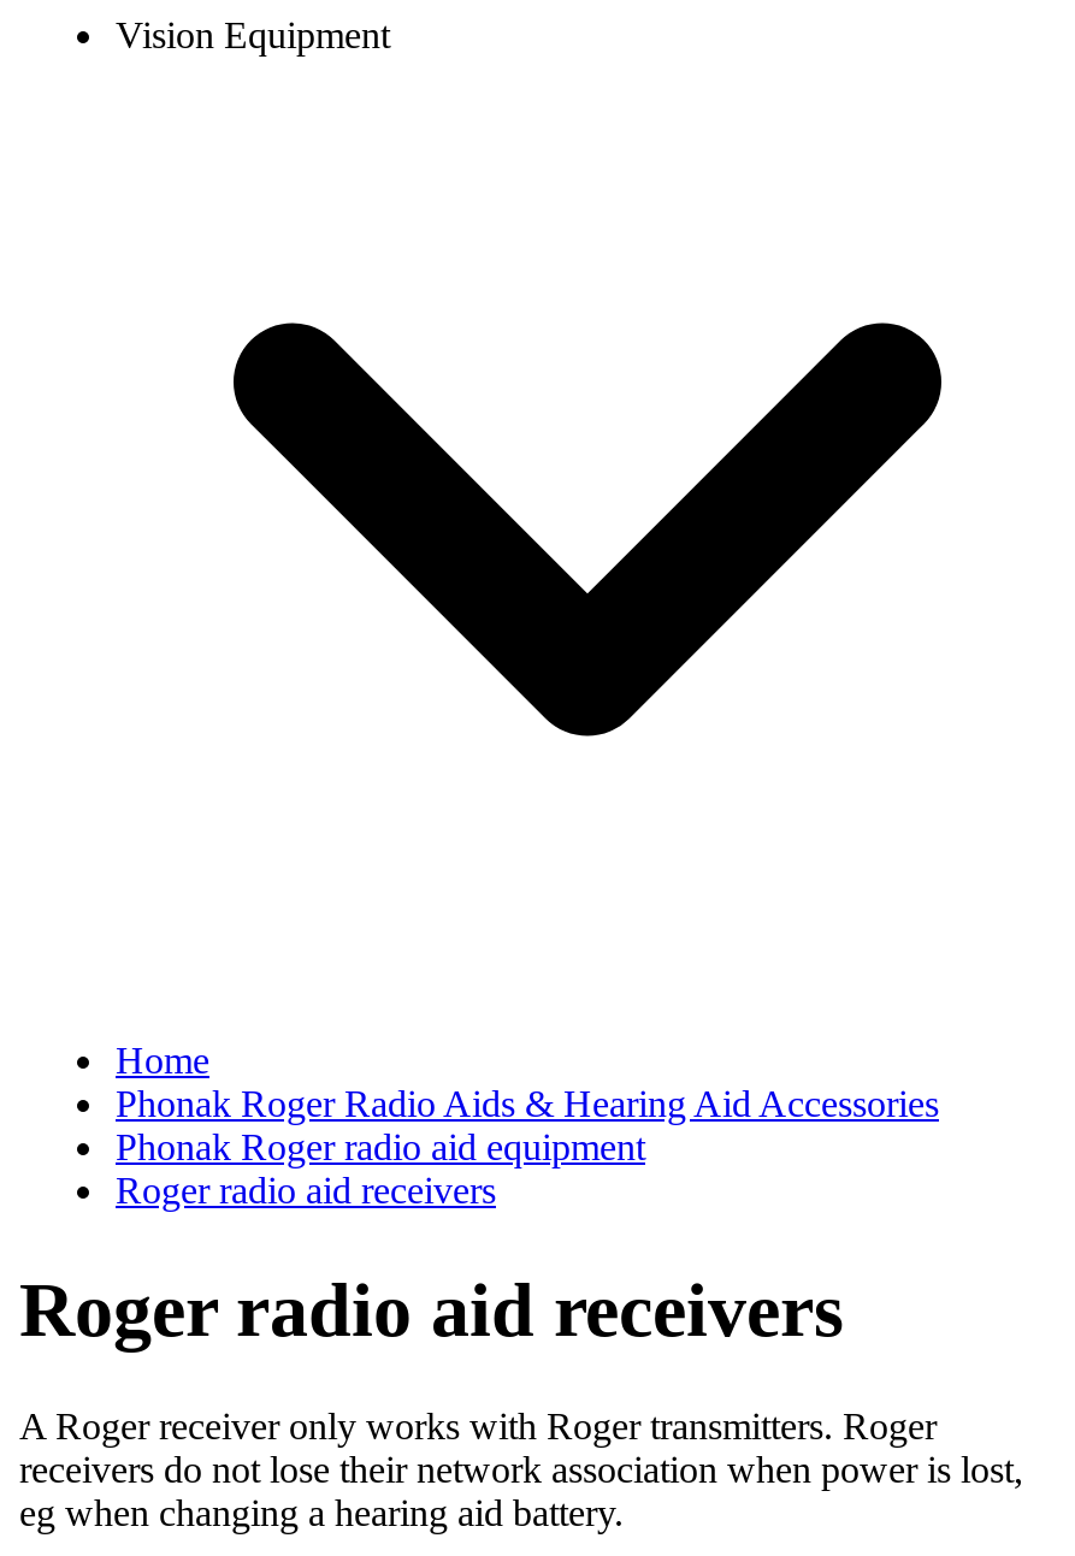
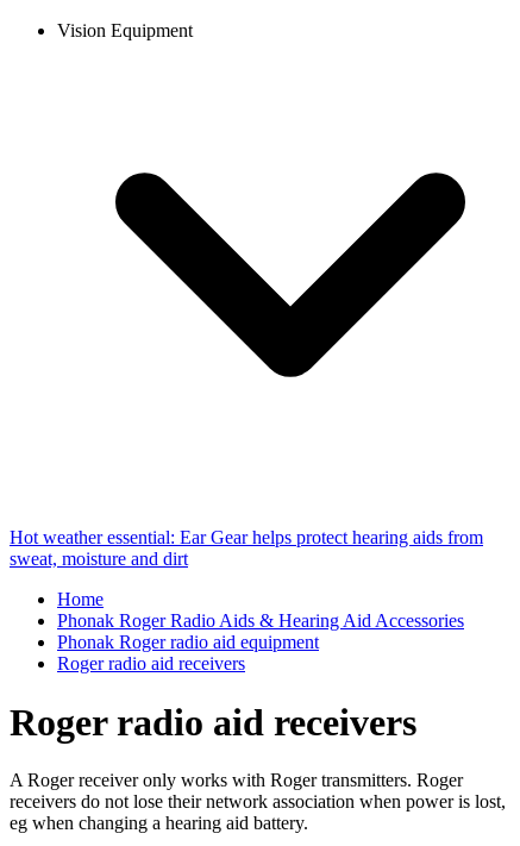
none -> [10,528,483,569] Hot weather essential: Ear Gear helps protect hearing aids from | sweat, moisture and dirt

